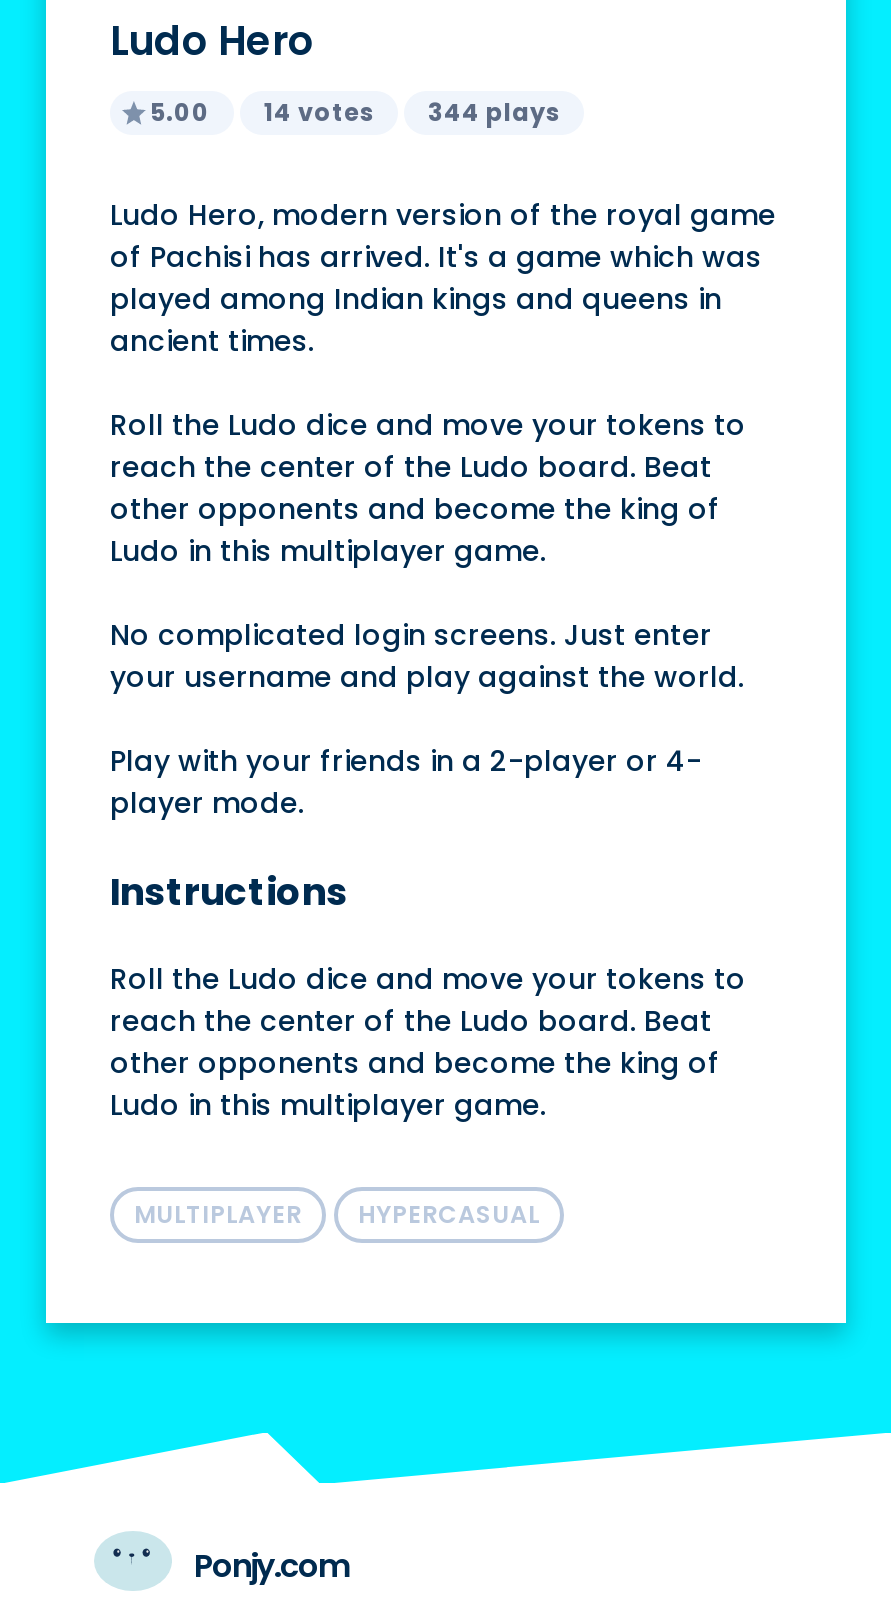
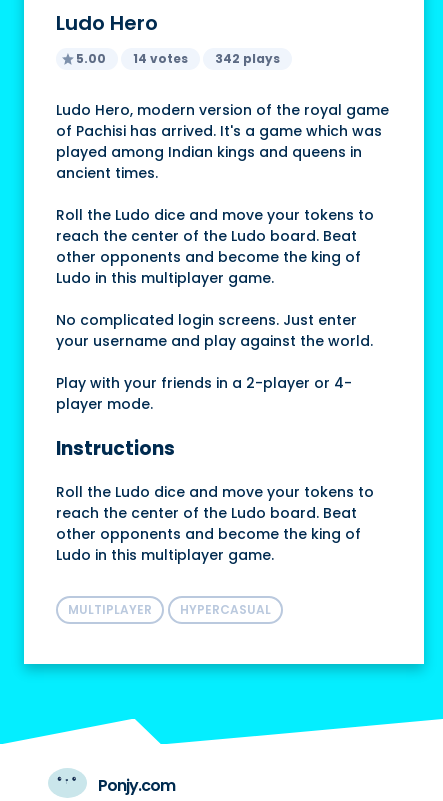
[150,95,560,129] 5.00 14 votes 344 plays -> [76,50,280,67] 5.00 14 votes 342 plays

